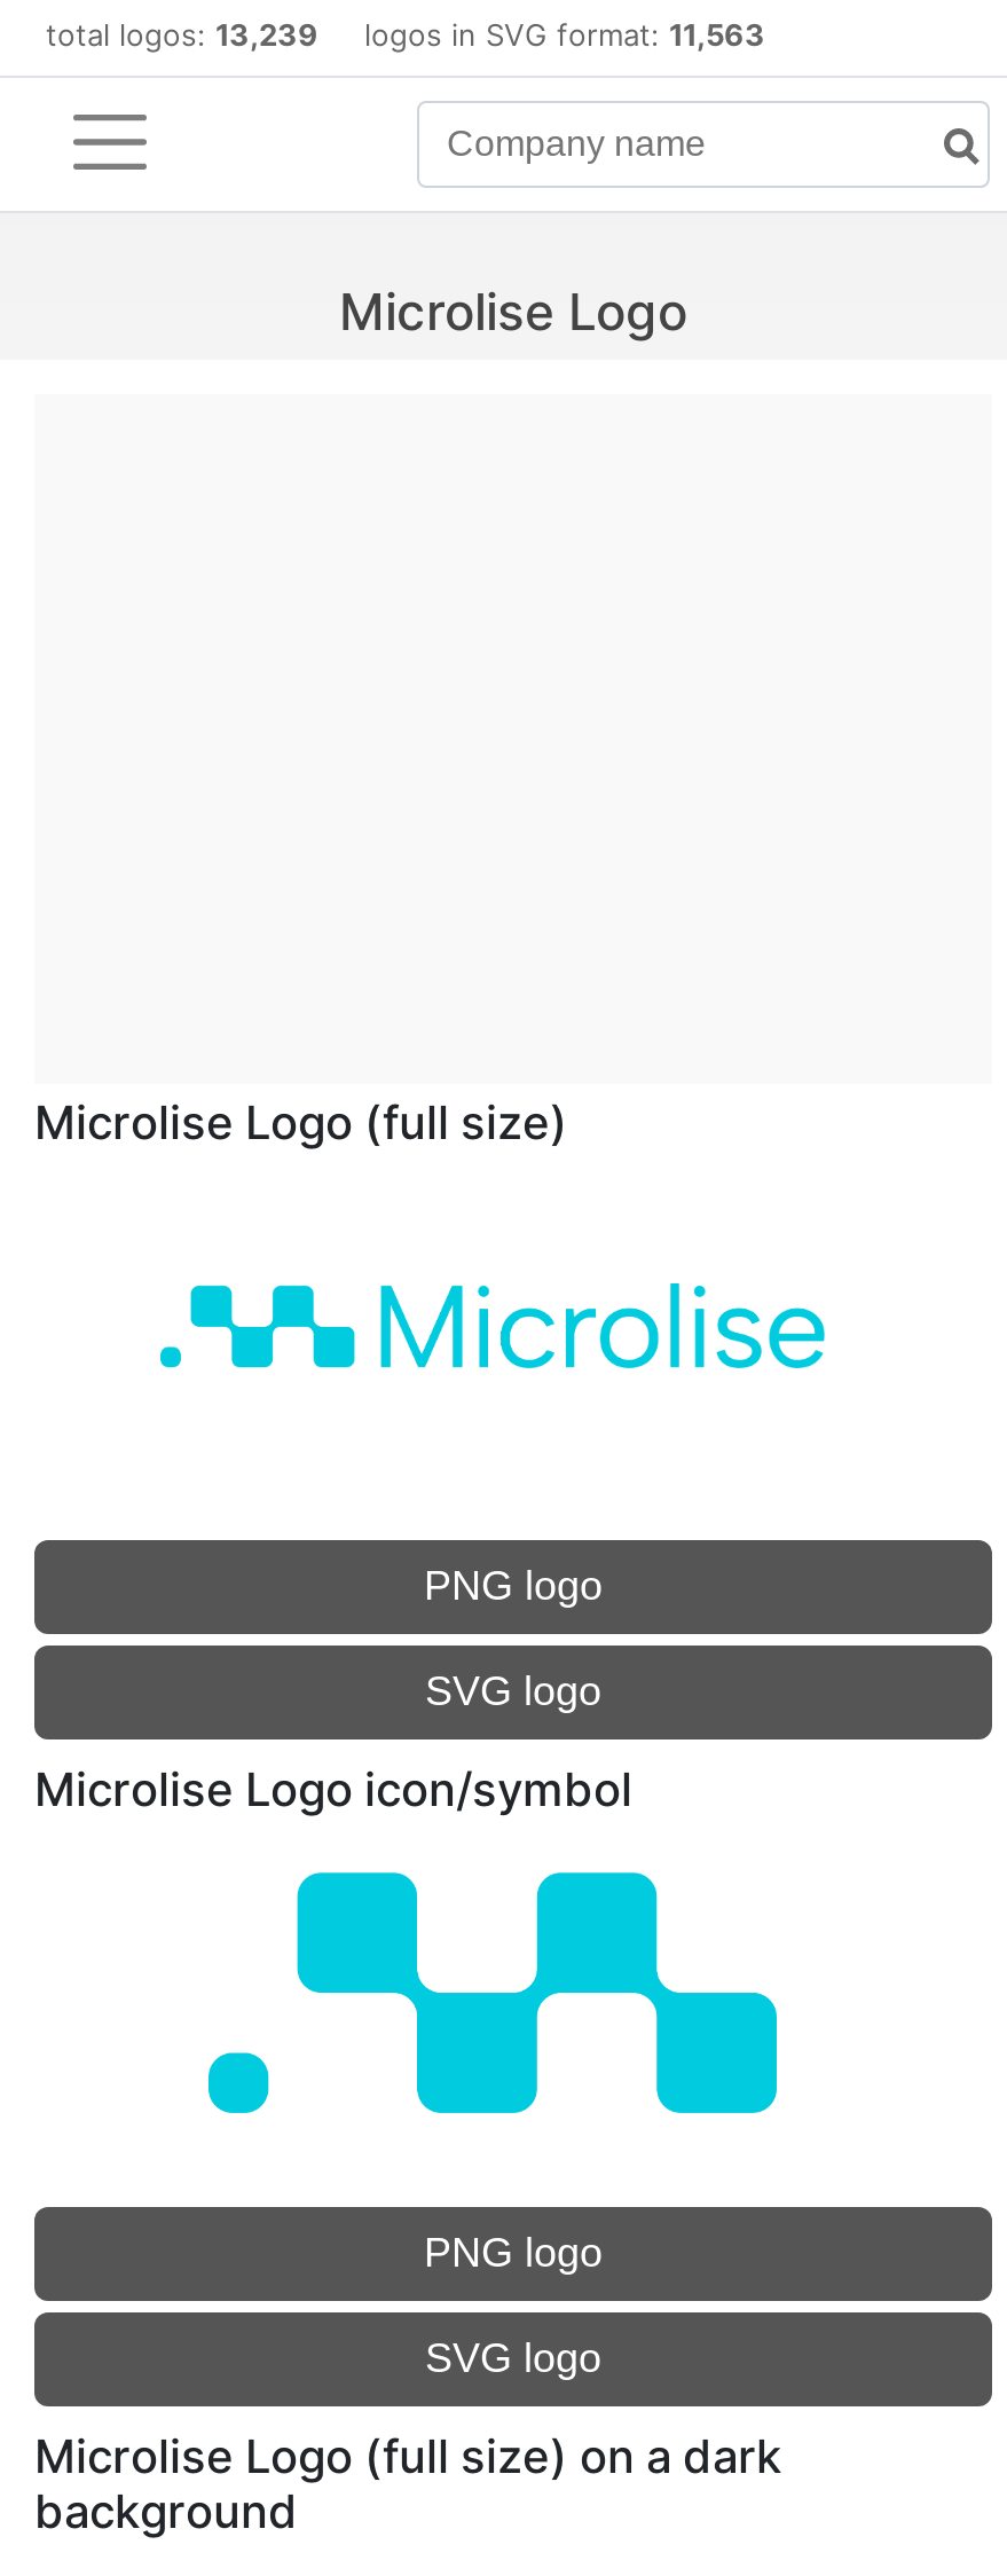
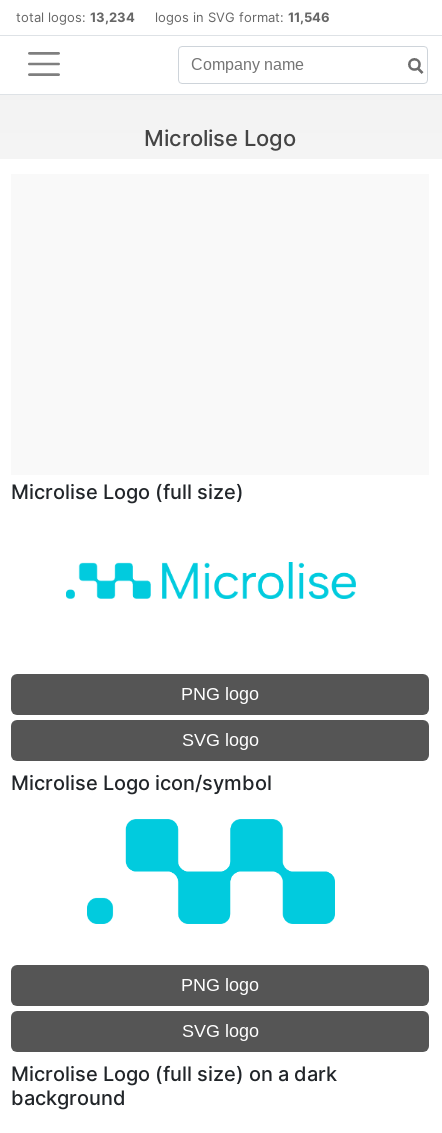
[46,16,765,53] total logos: 13,239 logos in SVG format: 11,563 -> [16,9,330,25] total logos: 13,234 logos in SVG format: 11,546

